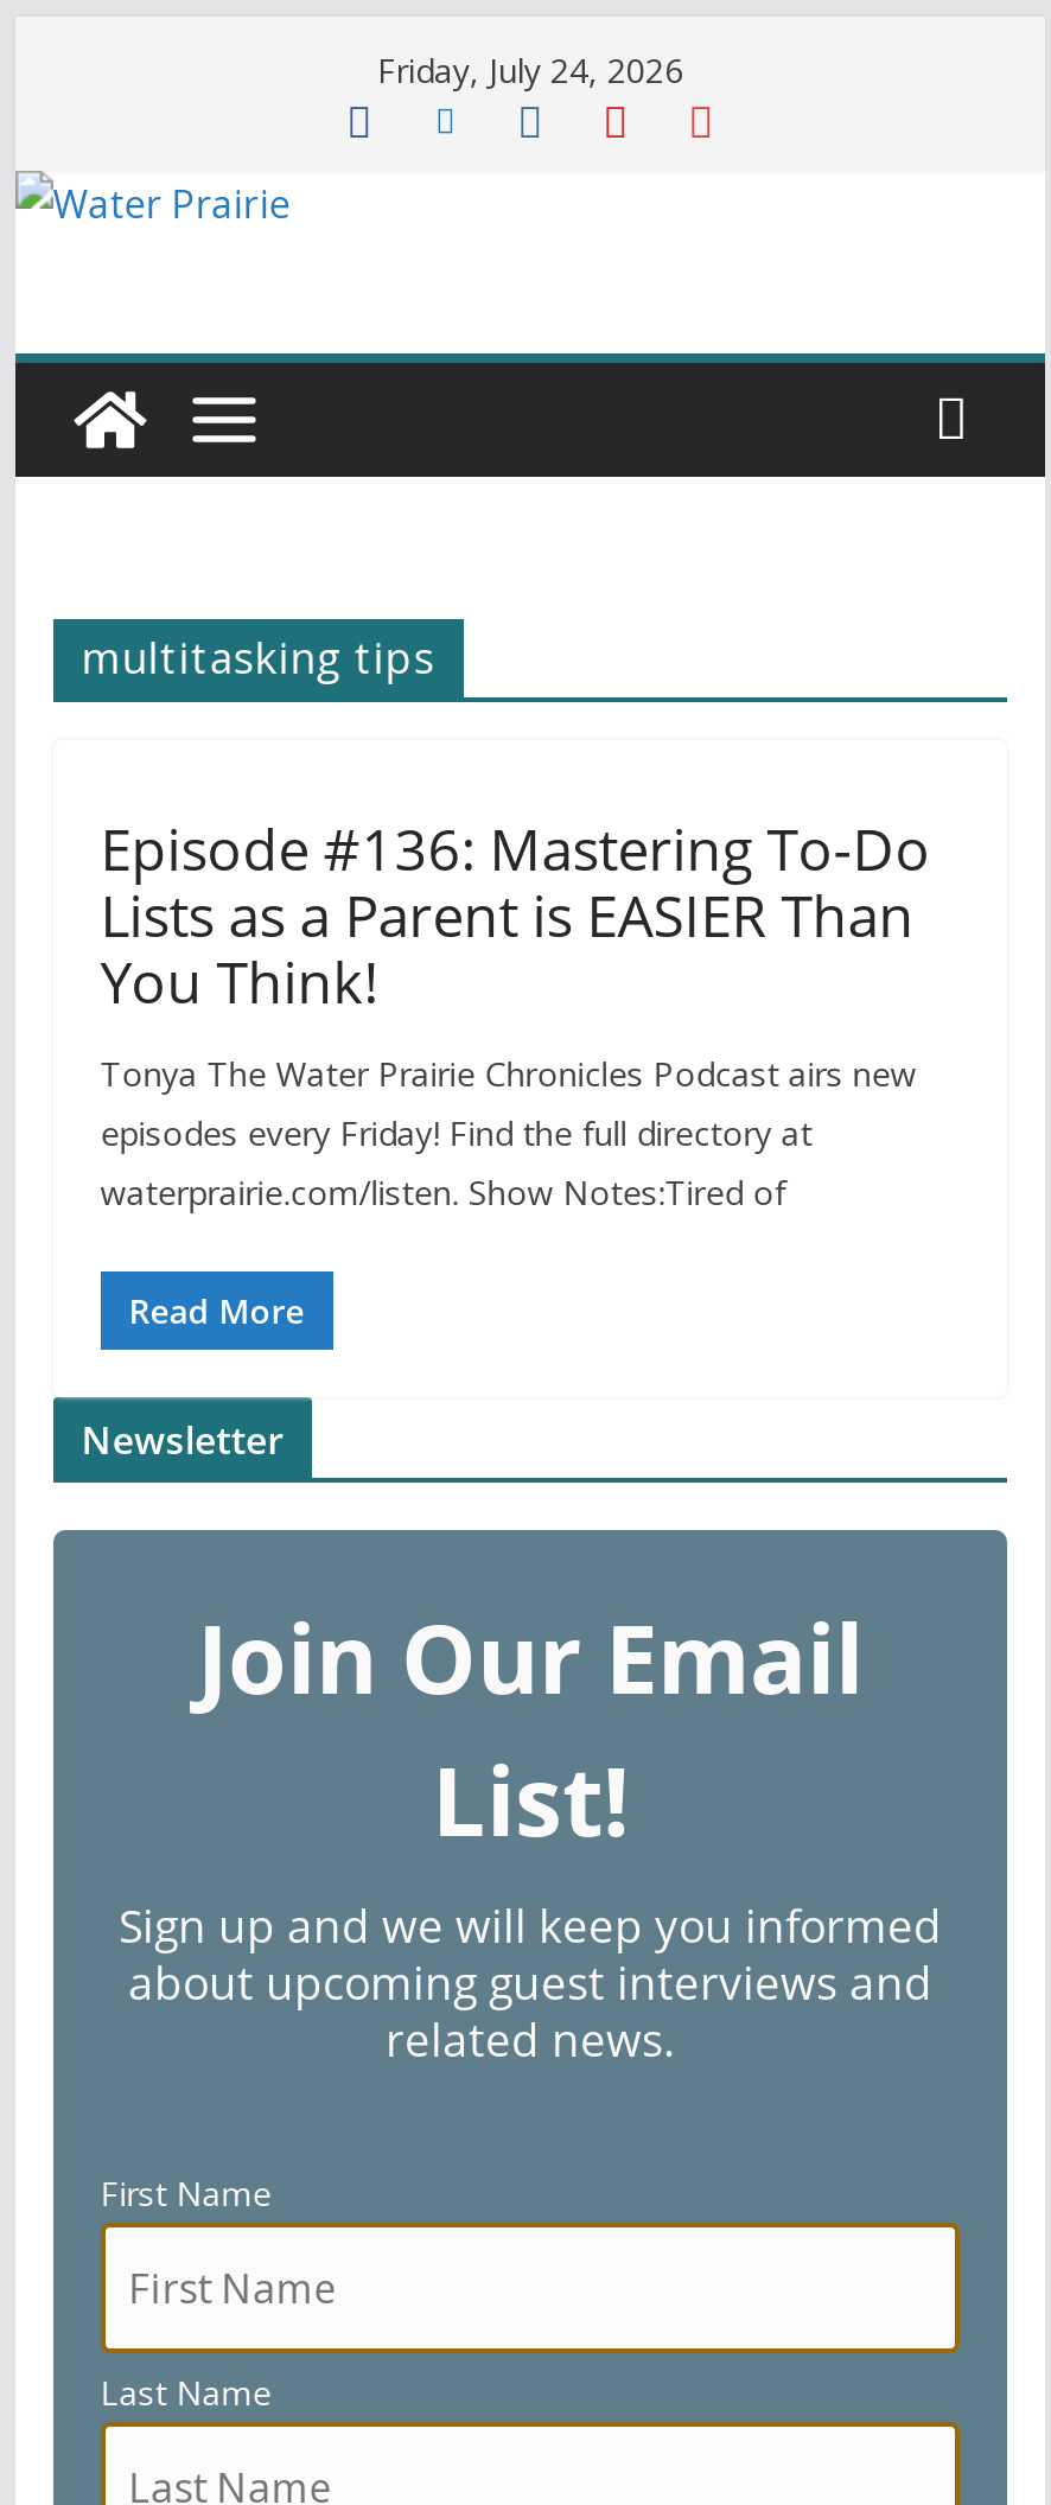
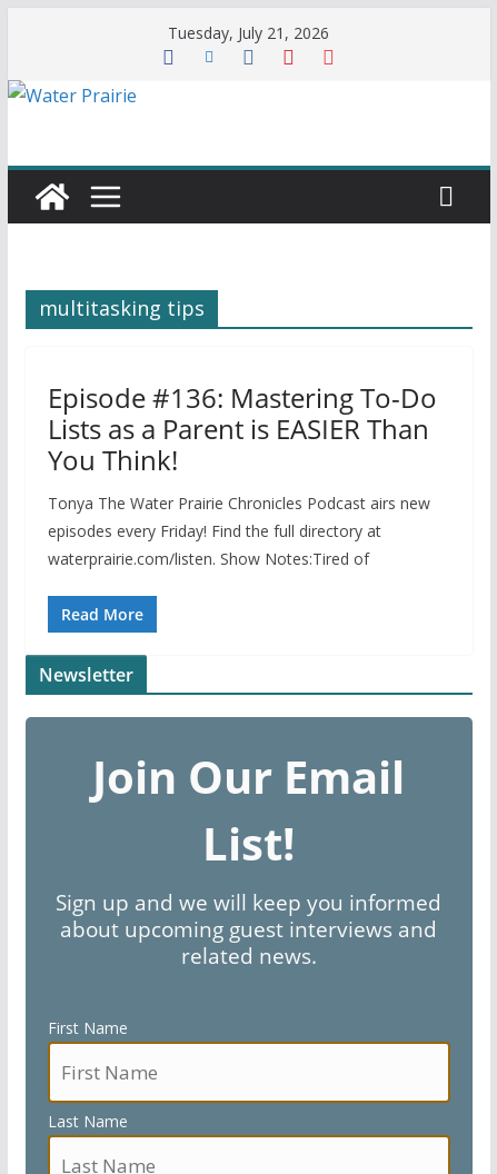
[377,47,683,93] Friday, July 24, 2026 -> [168,22,330,43] Tuesday, July 21, 2026

